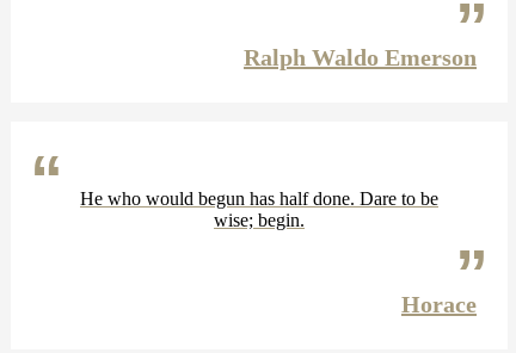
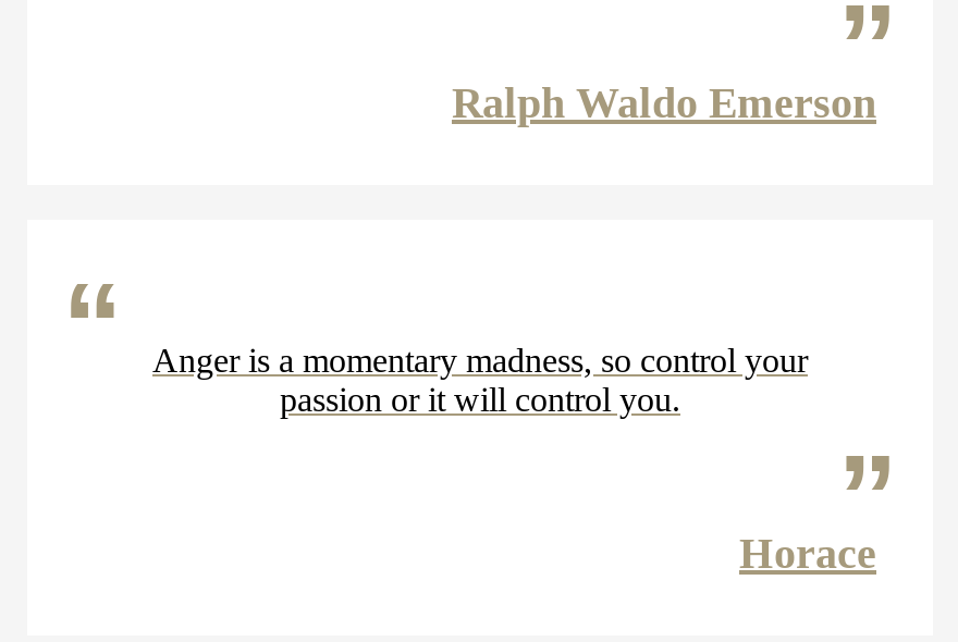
[80,188,438,230] He who would begun has half done. Dare to be | wise; begin. -> [152,342,808,418] Anger is a momentary madness, so control your | passion or it will control you.

